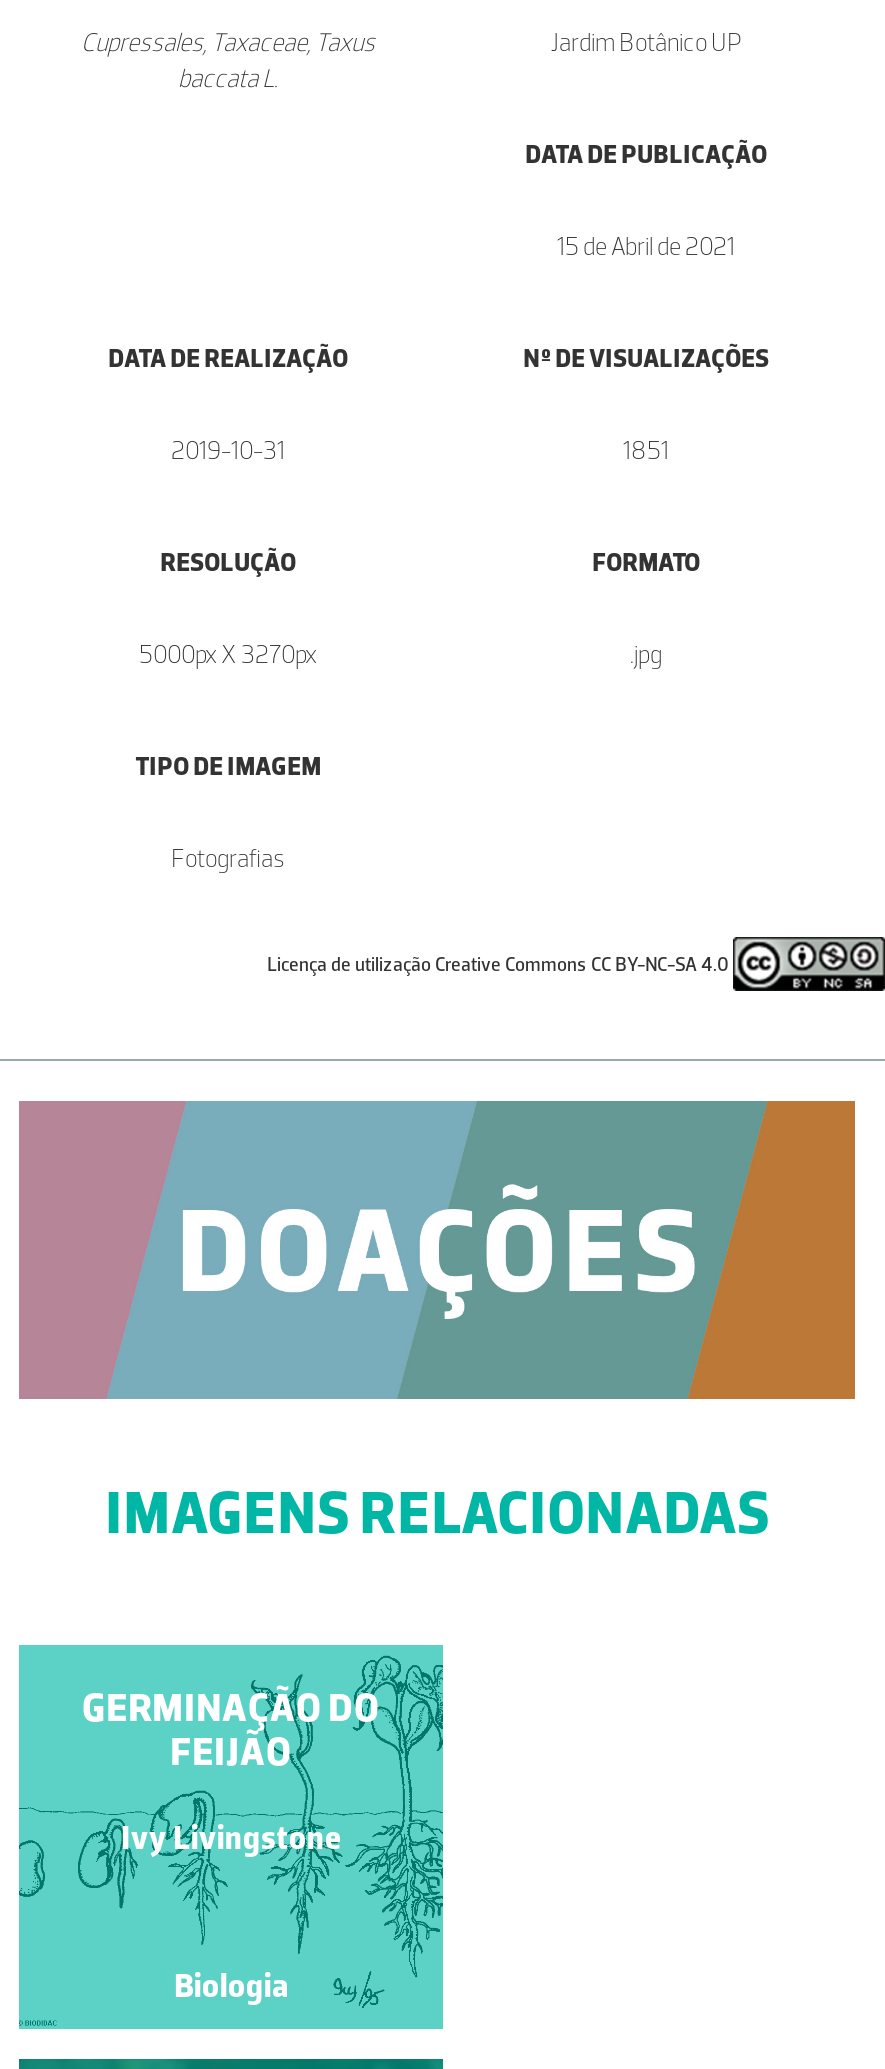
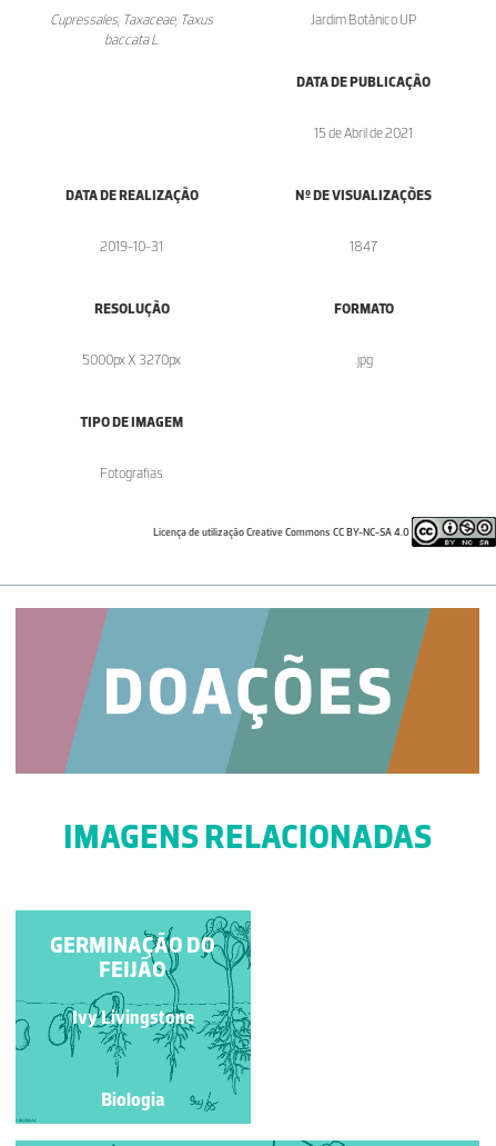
[623,436,669,466] 1851 -> [350,238,377,255] 1847

